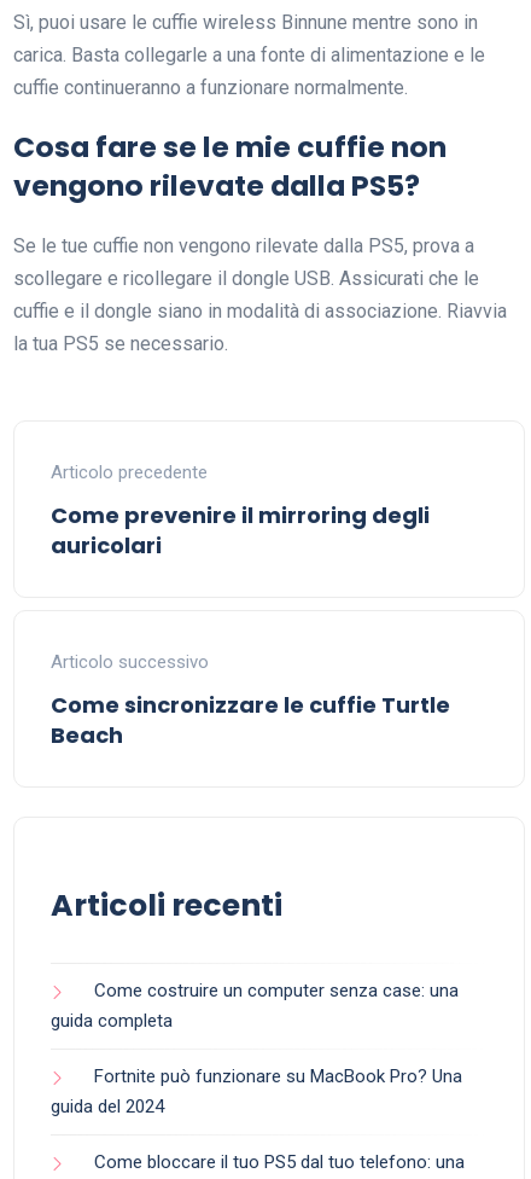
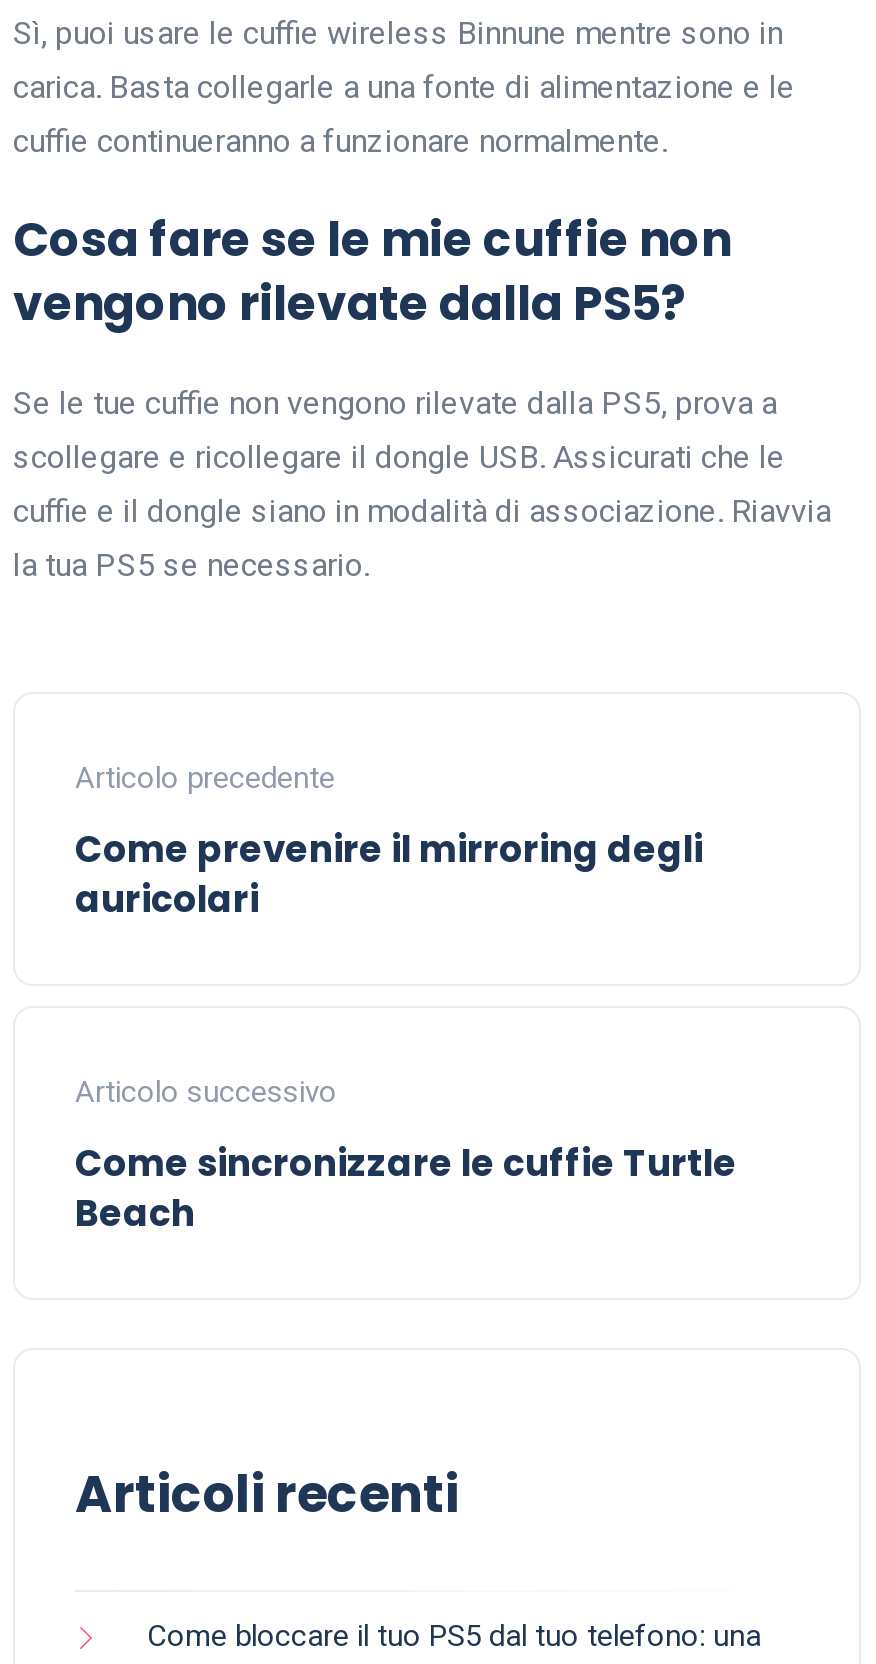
[51,980,462,1117] Come costruire un computer senza case: una | guida completa | Fortnite può funzionare su MacBook Pro? Una | guida del 2024 -> none

